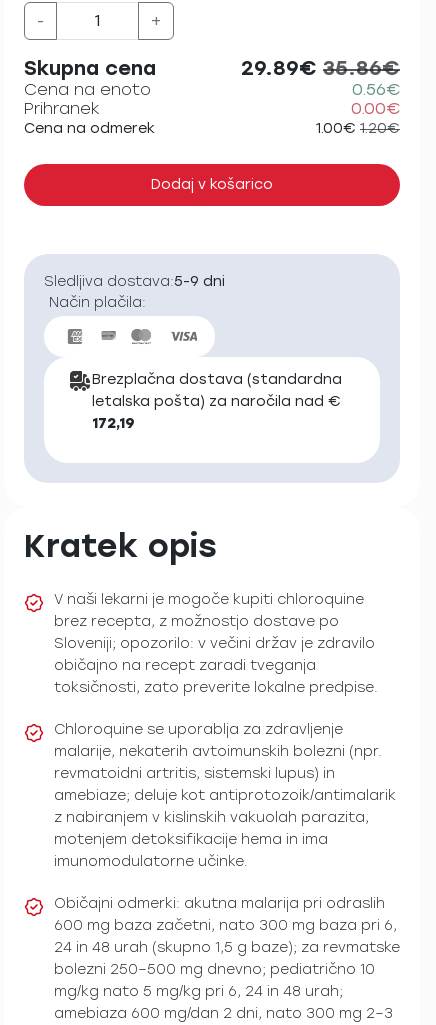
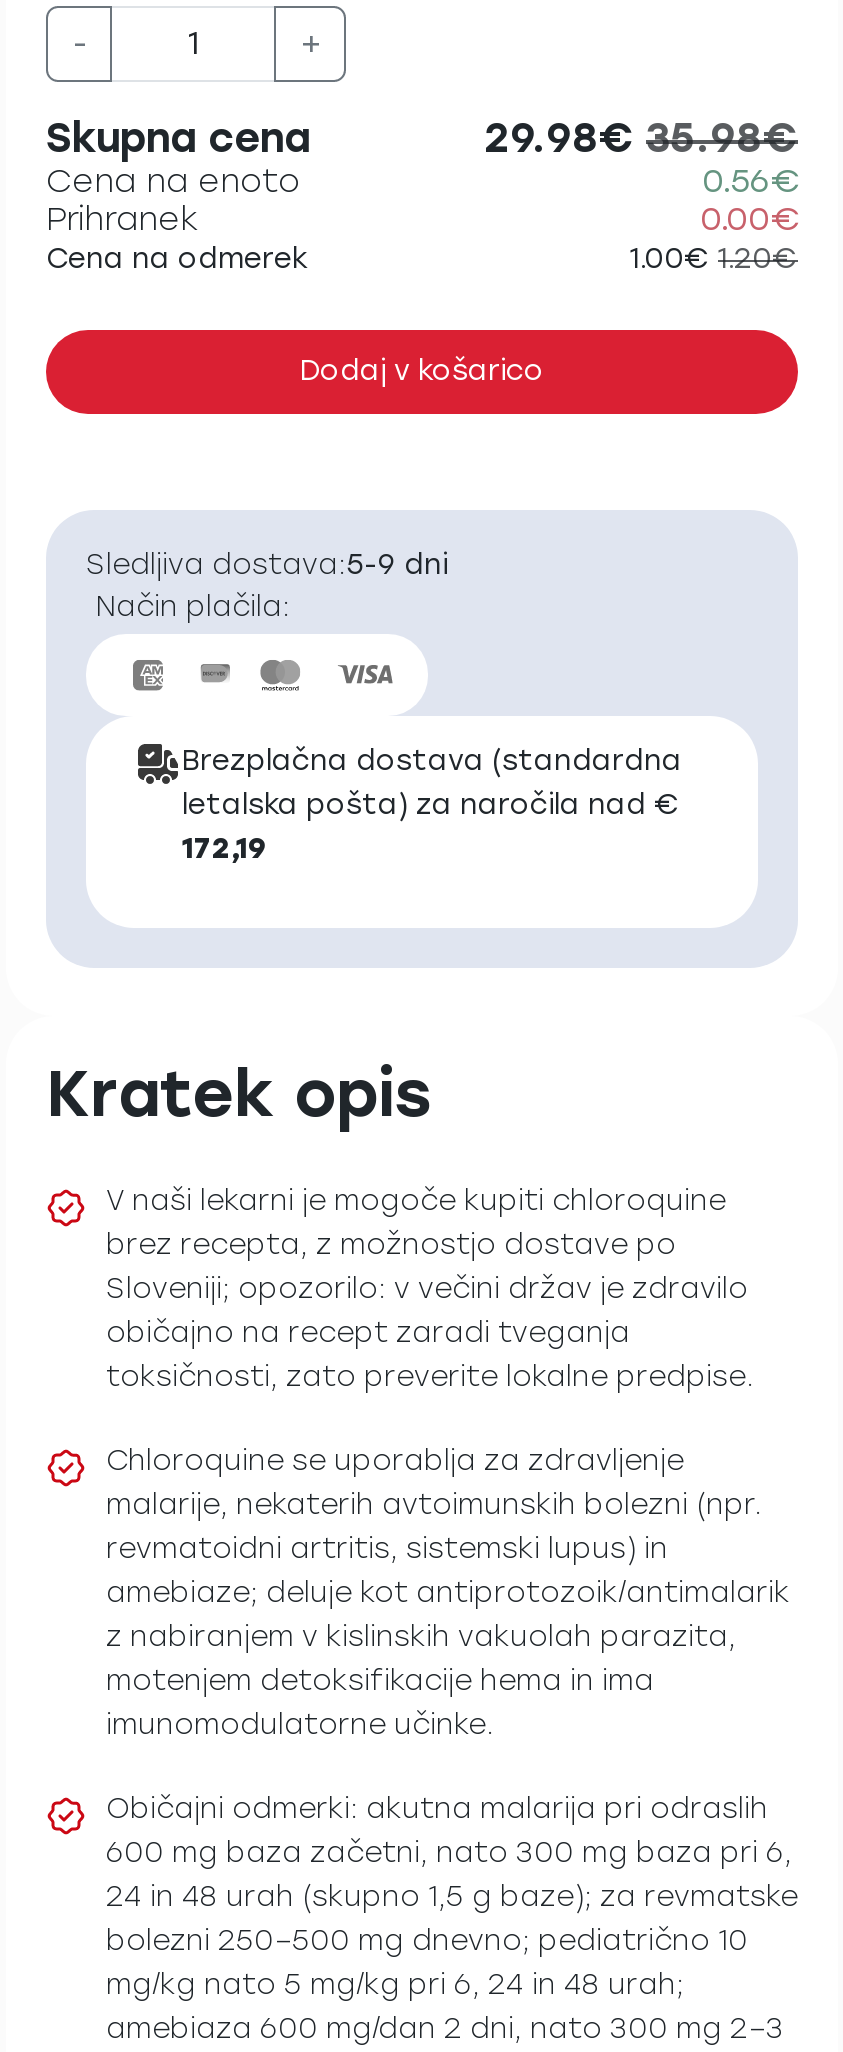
[241,56,400,80] 29.89€ 35.86€ -> [484,115,798,163] 29.98€ 35.98€

